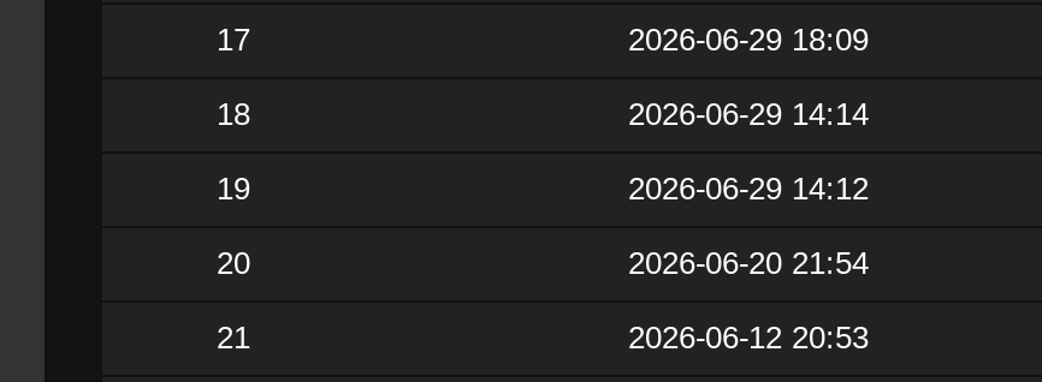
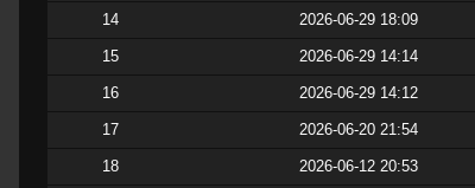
[217,22,250,58] 17 -> [102,11,119,28] 14
[217,96,250,132] 18 -> [102,47,119,65] 15
[217,171,250,207] 19 -> [102,84,119,102] 16
[217,245,250,281] 20 -> [102,121,119,138] 17
[217,320,250,356] 21 -> [102,157,119,175] 18

